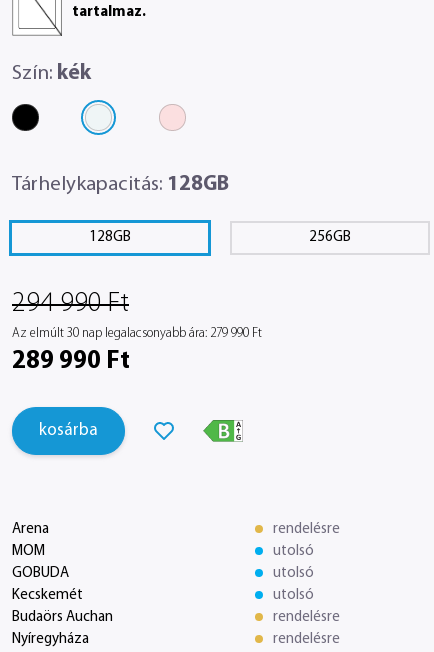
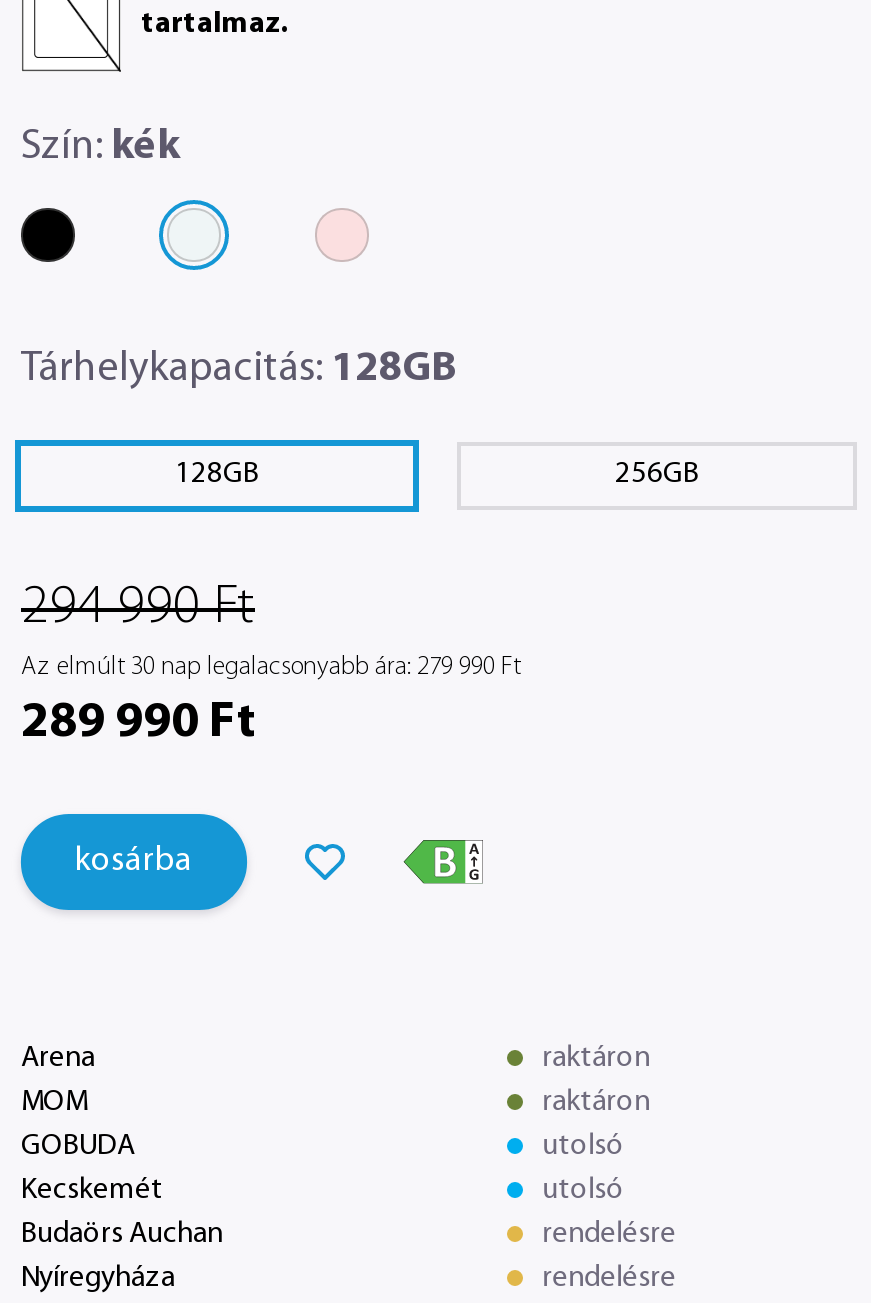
[273,522,340,537] rendelésre -> [542,1044,650,1074] raktáron
[273,544,314,559] utolsó -> [542,1088,650,1118] raktáron

